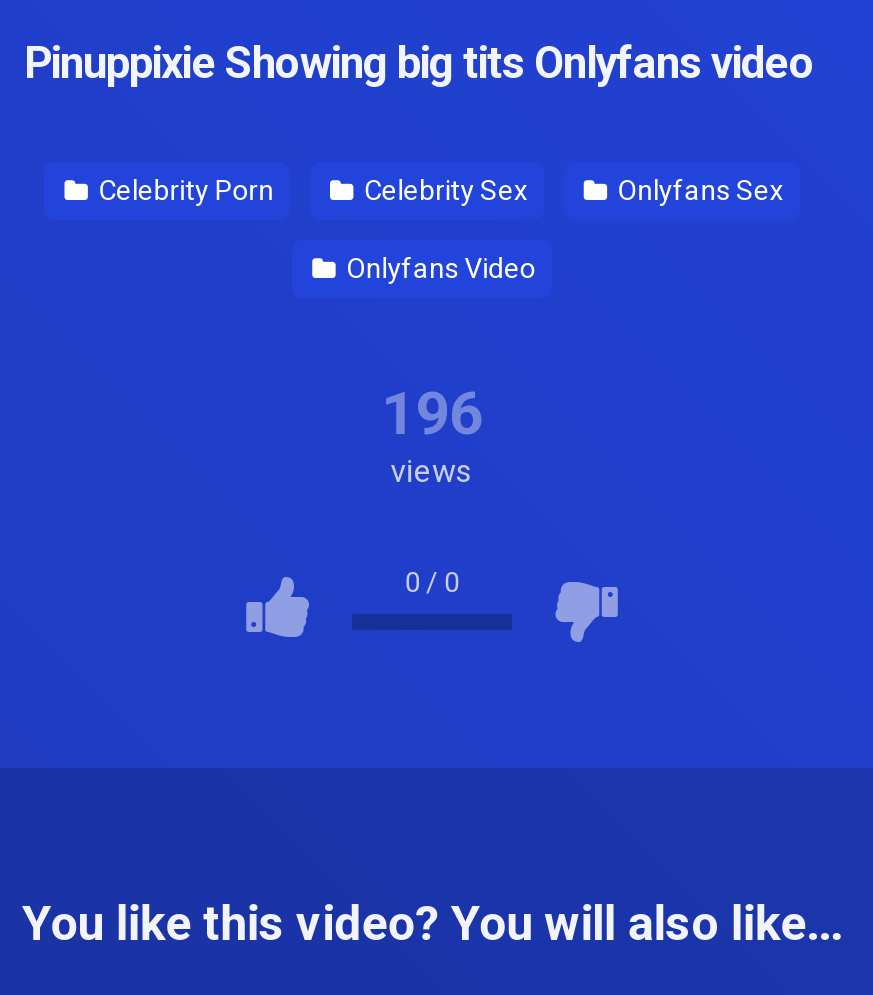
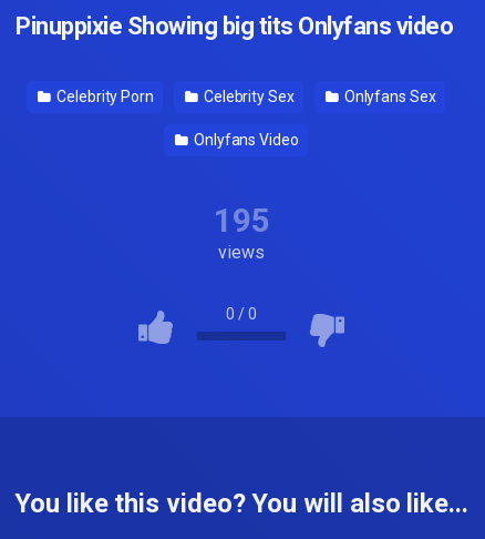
[381,378,483,448] 196 -> [213,201,270,240] 195

